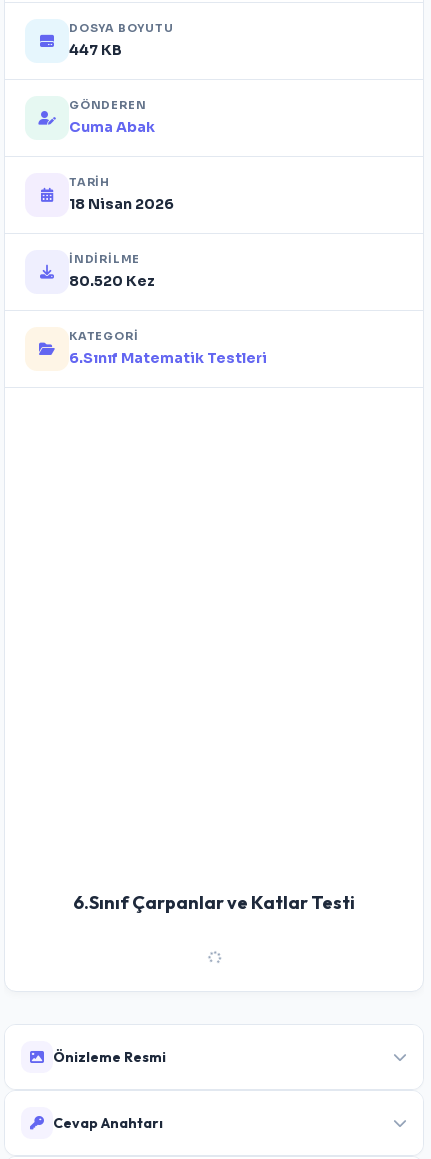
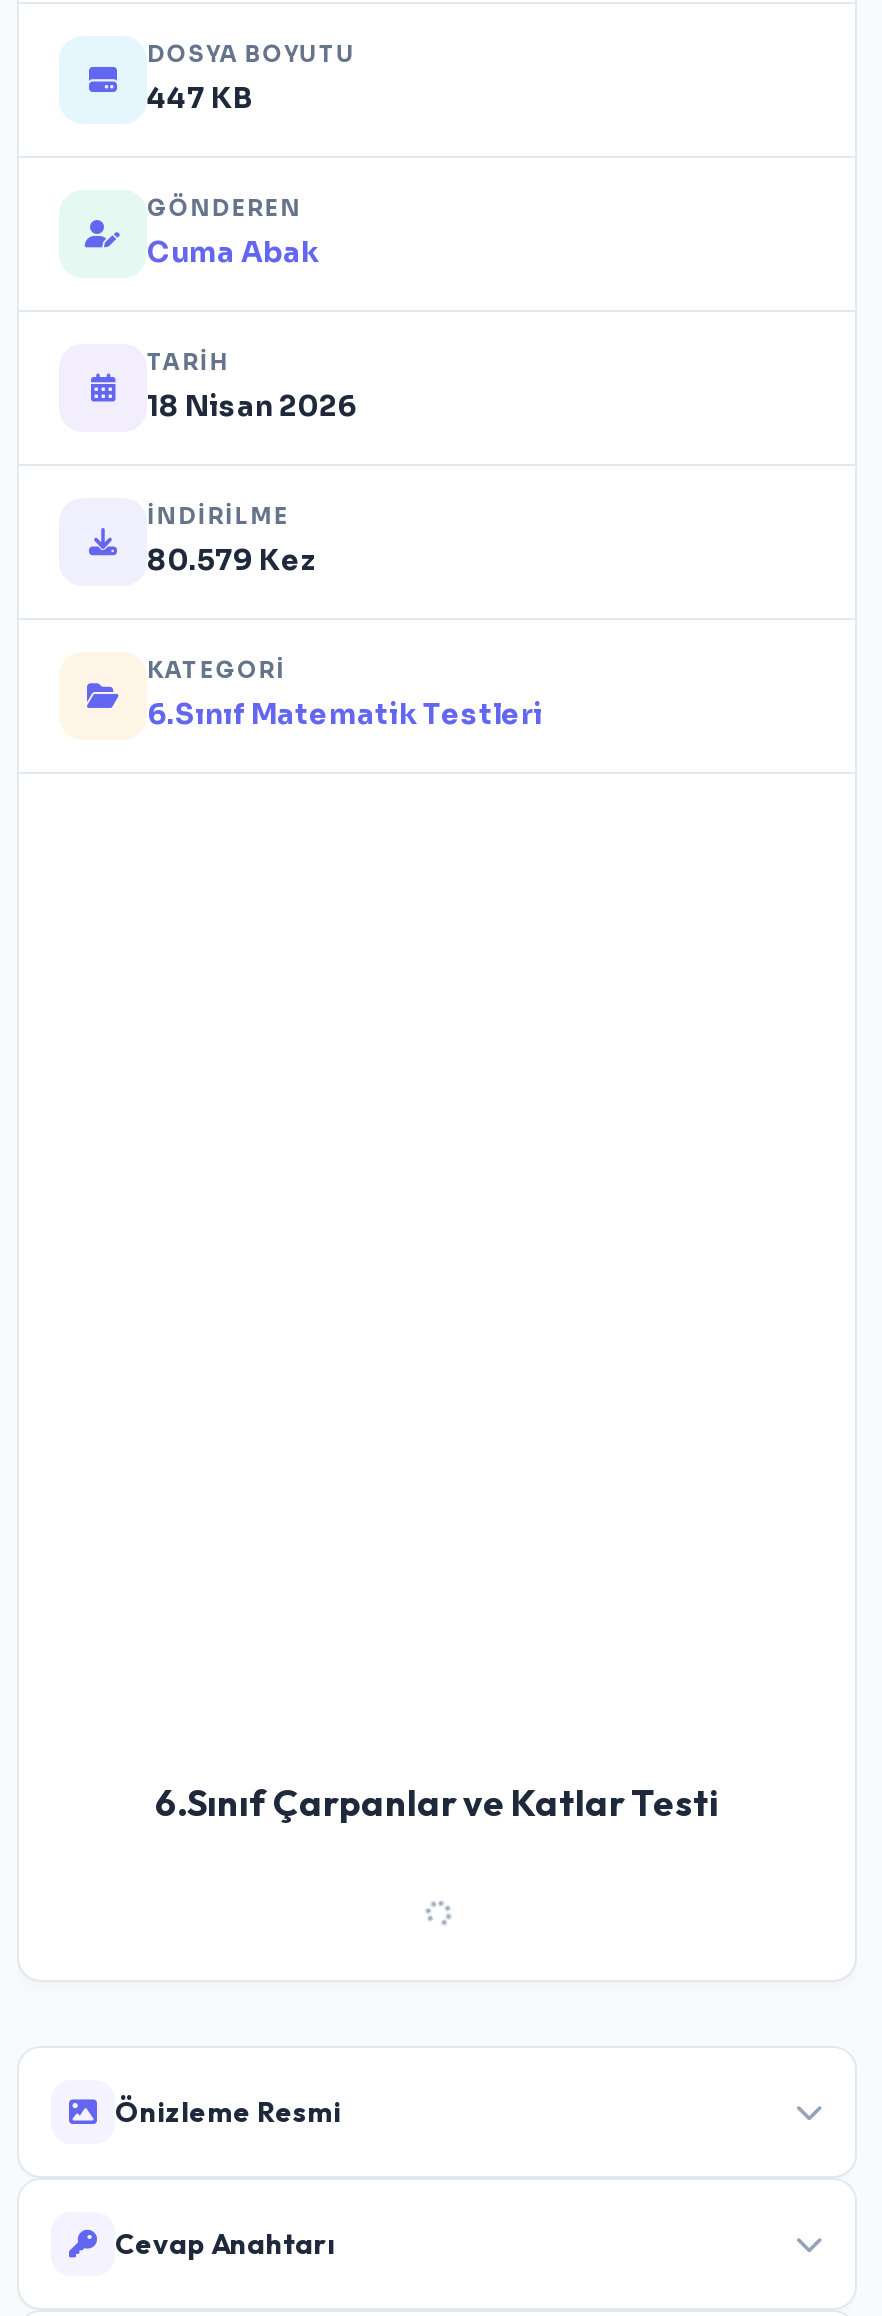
[69,272,155,290] 80.520 Kez -> [147,542,317,578] 80.579 Kez

